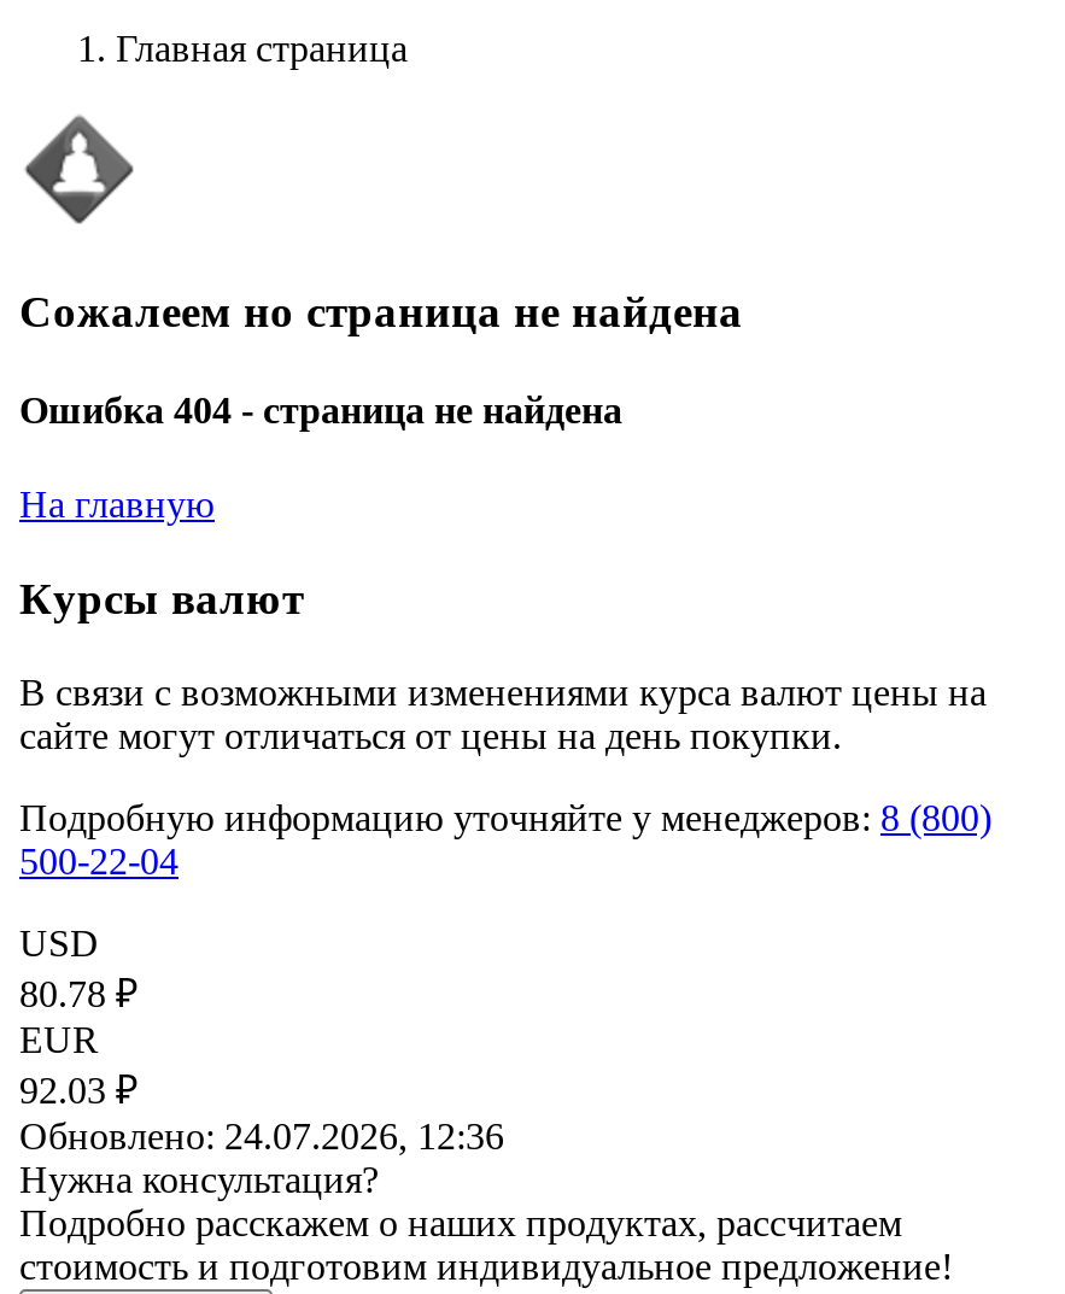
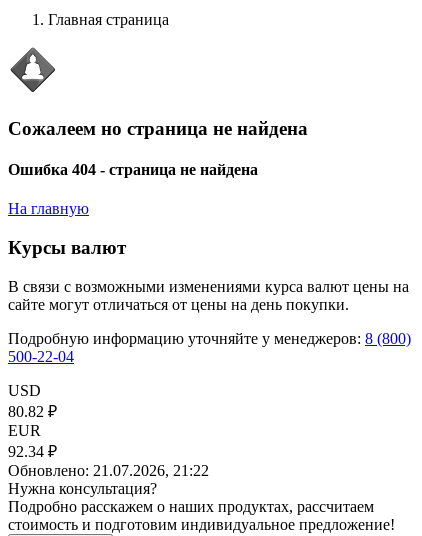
[19,972,137,1013] 80.78 ₽ -> [8,403,57,420] 80.82 ₽
[19,1069,137,1110] 92.03 ₽ -> [8,443,57,460] 92.34 ₽
[19,1115,504,1156] Обновлено: 24.07.2026, 12:36 -> [8,462,209,479] Обновлено: 21.07.2026, 21:22

